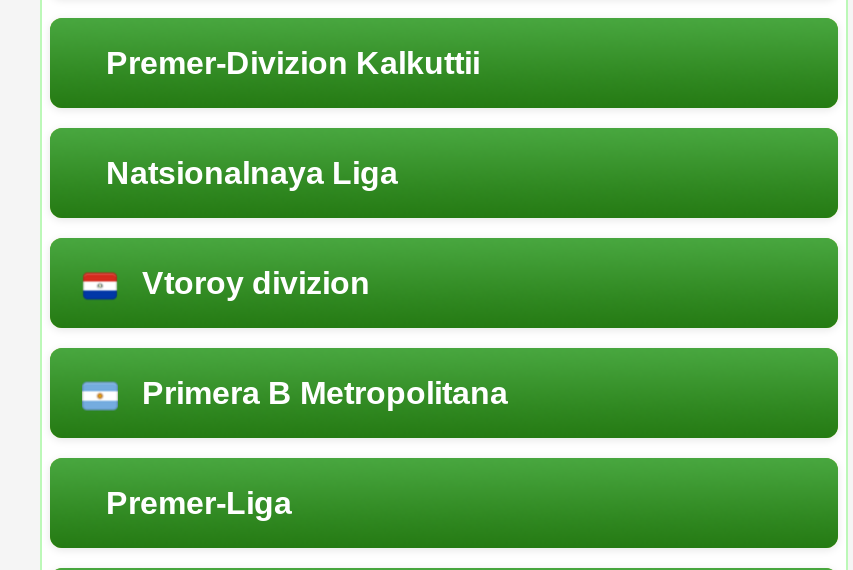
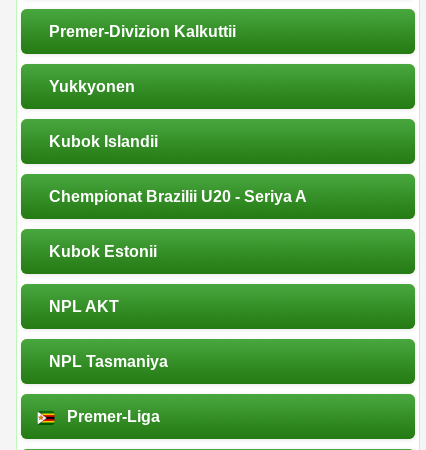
[98,156,508,410] Natsionalnaya Liga | Vtoroy divizion | Primera B Metropolitana -> [45,78,307,370] Yukkyonen | Kubok Islandii | Chempionat Brazilii U20 - Seriya A | Kubok Estonii | NPL AKT | NPL Tasmaniya

